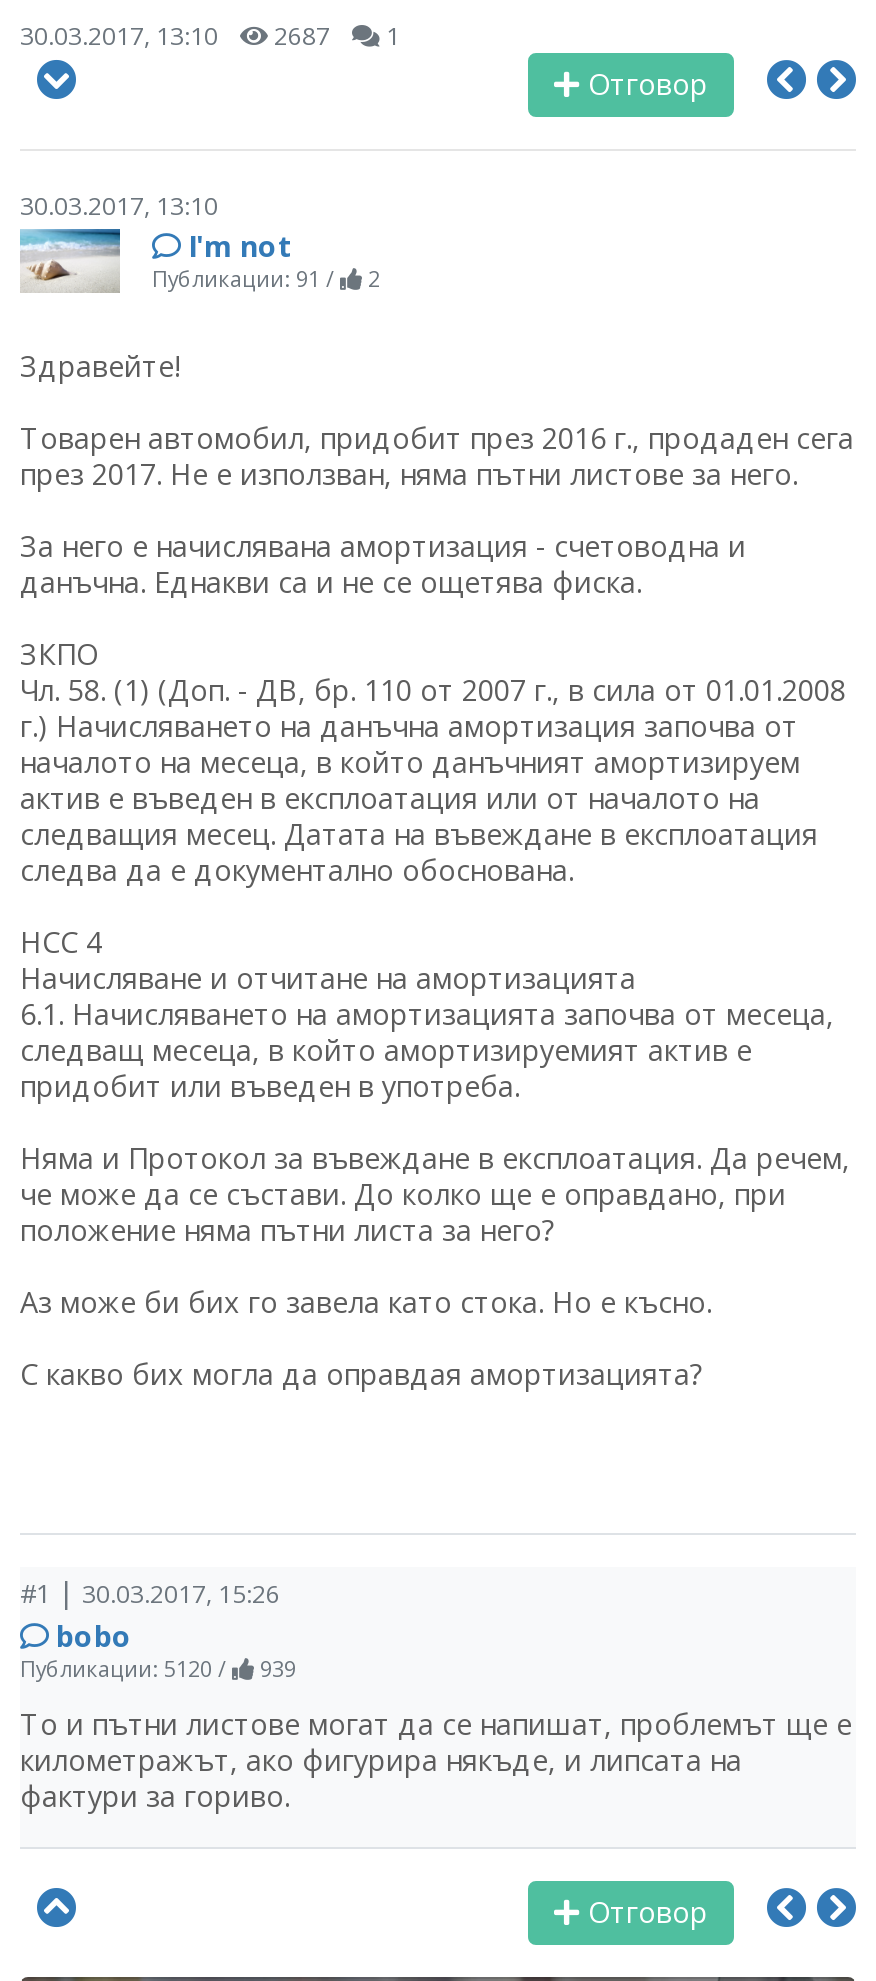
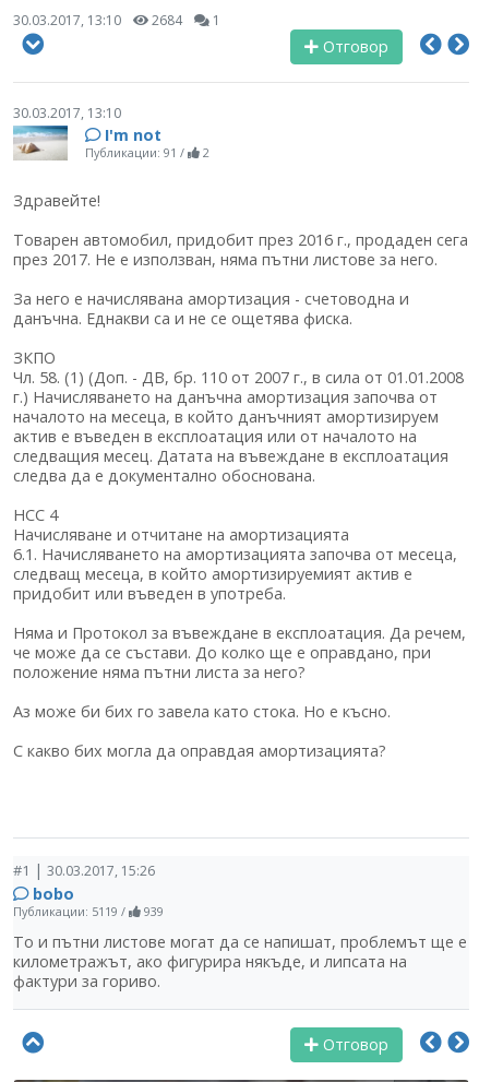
[20,19,400,53] 30.03.2017, 13:10 2687 1 -> [13,11,220,29] 30.03.2017, 13:10 2684 1
[20,1652,296,1682] Публикации: 5120 / 939 -> [13,903,164,919] Публикации: 5119 / 939

